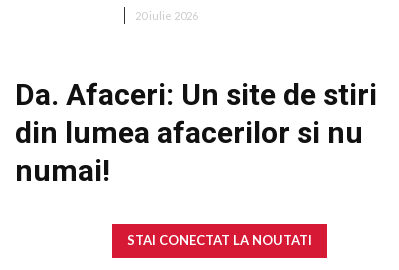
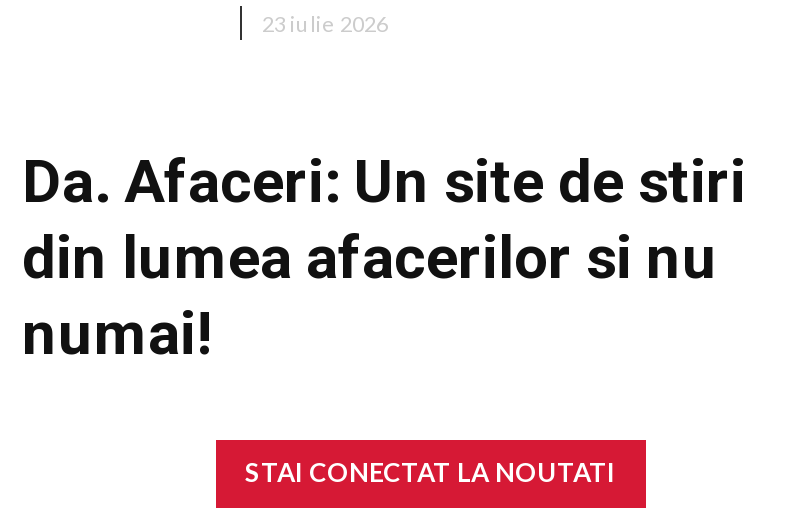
[135,9,198,22] 20 iulie 2026 -> [262,10,388,36] 23 iulie 2026

